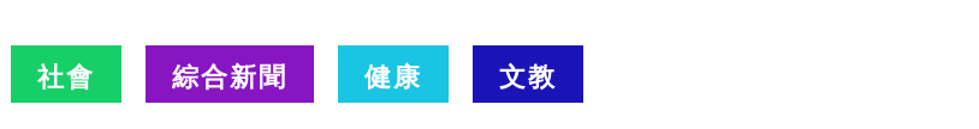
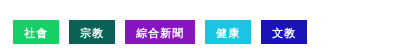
none -> [80,27,104,39] 宗教

